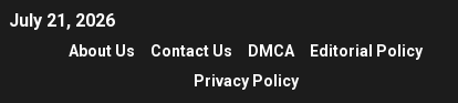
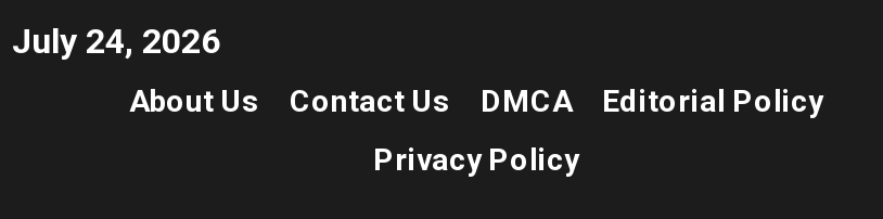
[9,10,115,31] July 21, 2026 -> [12,21,220,62] July 24, 2026

